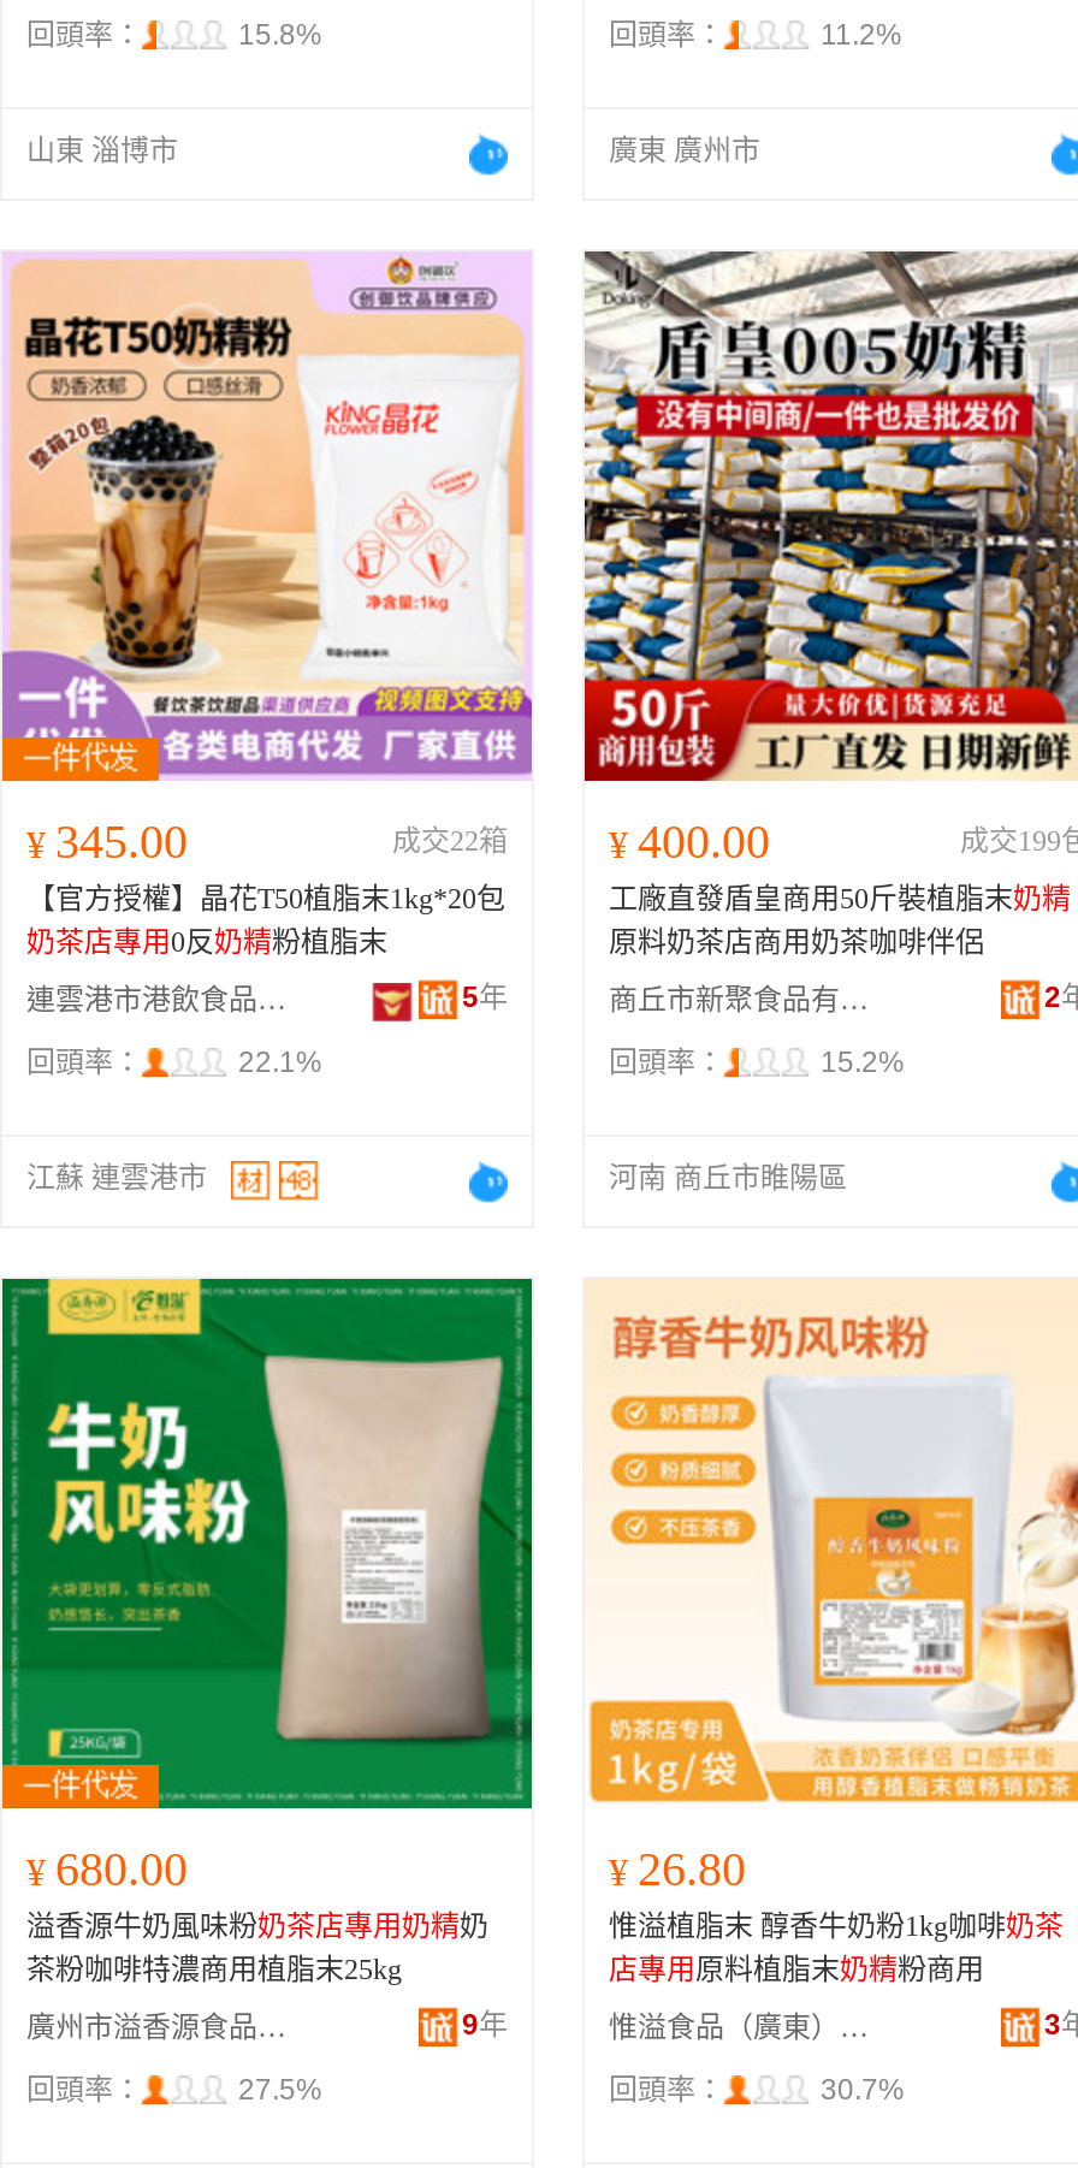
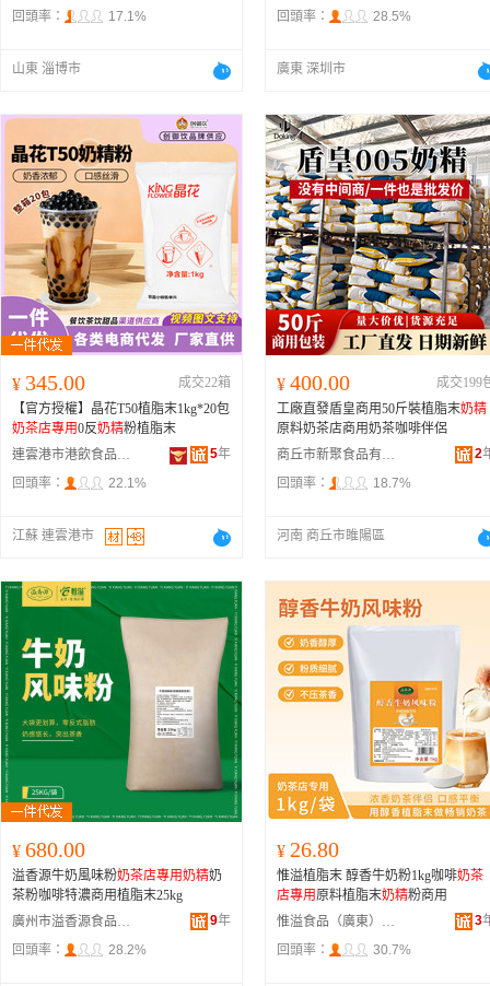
[238,18,322,52] 15.8% -> [108,9,147,24] 17.1%
[821,18,902,52] 11.2% -> [373,9,411,24] 28.5%
[609,134,760,167] 廣東 廣州市 -> [277,61,346,77] 廣東 深圳市
[821,1046,905,1079] 15.2% -> [373,476,411,491] 18.7%
[238,2073,322,2107] 27.5% -> [108,942,147,958] 28.2%

